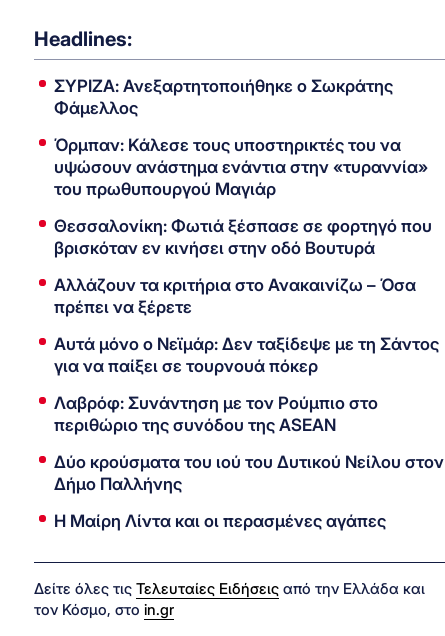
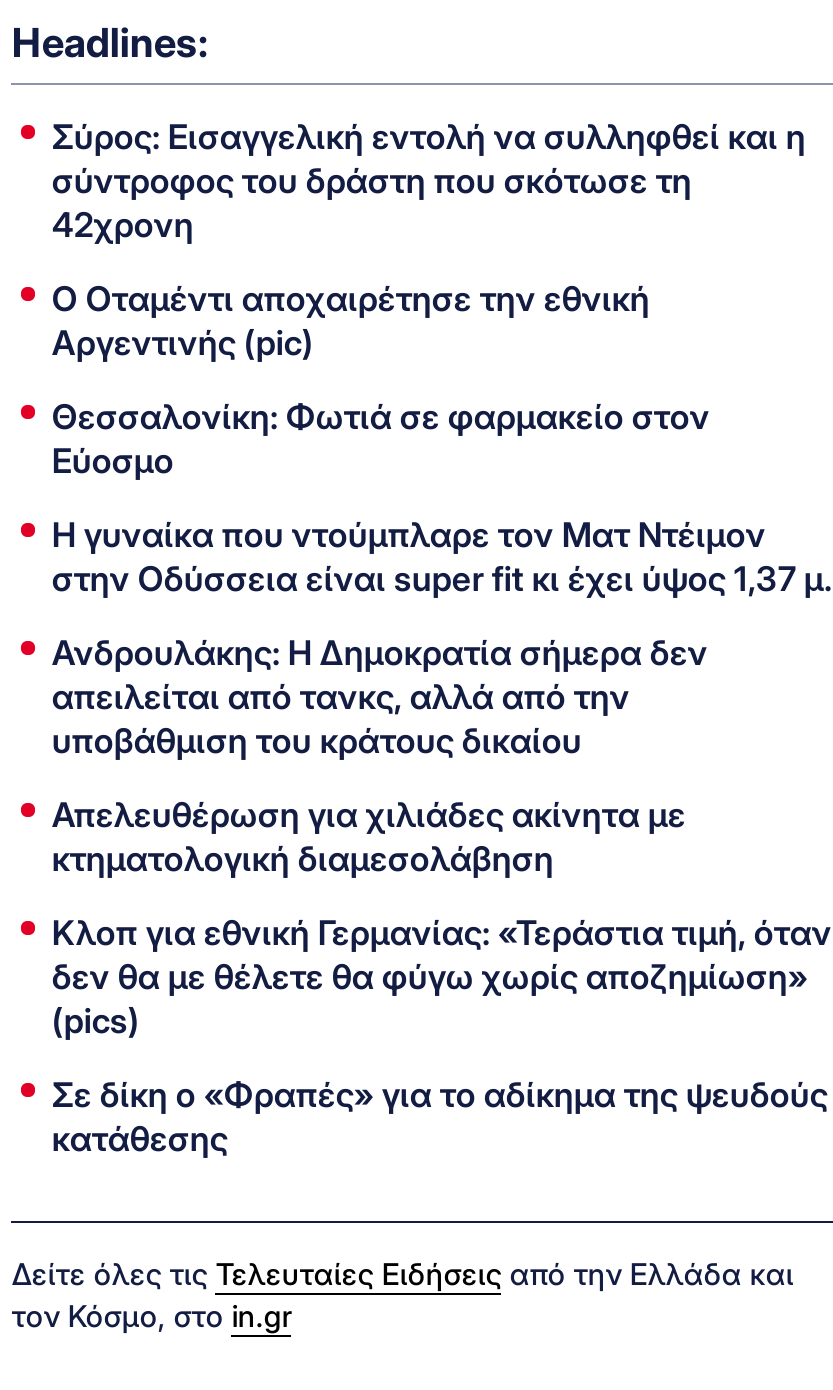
[54,76,393,118] ΣΥΡΙΖΑ: Ανεξαρτητοποιήθηκε ο Σωκράτης | Φάμελλος -> [52,116,806,244] Σύρος: Εισαγγελική εντολή να συλληφθεί και η | σύντροφος του δράστη που σκότωσε τη | 42χρονη
[54,135,428,199] Όρμπαν: Κάλεσε τους υποστηρικτές του να | υψώσουν ανάστημα ενάντια στην «τυραννία» | του πρωθυπουργού Μαγιάρ -> [52,278,650,362] Ο Οταμέντι αποχαιρέτησε την εθνική | Αργεντινής (pic)
[54,216,432,258] Θεσσαλονίκη: Φωτιά ξέσπασε σε φορτηγό που | βρισκόταν εν κινήσει στην οδό Βουτυρά -> [52,396,710,480] Θεσσαλονίκη: Φωτιά σε φαρμακείο στον | Εύοσμο
[54,275,416,317] Αλλάζουν τα κριτήρια στο Ανακαινίζω – Όσα | πρέπει να ξέρετε -> [52,514,832,598] Η γυναίκα που ντούμπλαρε τον Ματ Ντέιμον | στην Οδύσσεια είναι super fit κι έχει ύψος 1,37 μ.
[54,334,439,376] Αυτά μόνο ο Νεϊμάρ: Δεν ταξίδεψε με τη Σάντος | για να παίξει σε τουρνουά πόκερ -> [52,632,708,760] Ανδρουλάκης: Η Δημοκρατία σήμερα δεν | απειλείται από τανκς, αλλά από την | υποβάθμιση του κράτους δικαίου
[54,393,378,435] Λαβρόφ: Συνάντηση με τον Ρούμπιο στο | περιθώριο της συνόδου της ASEAN -> [52,794,686,878] Απελευθέρωση για χιλιάδες ακίνητα με | κτηματολογική διαμεσολάβηση
[54,452,444,494] Δύο κρούσματα του ιού του Δυτικού Νείλου στον | Δήμο Παλλήνης -> [52,912,832,1040] Κλοπ για εθνική Γερμανίας: «Τεράστια τιμή, όταν | δεν θα με θέλετε θα φύγω χωρίς αποζημίωση» | (pics)
[54,511,386,531] Η Μαίρη Λίντα και οι περασμένες αγάπες -> [52,1074,828,1158] Σε δίκη ο «Φραπές» για το αδίκημα της ψευδούς | κατάθεσης

